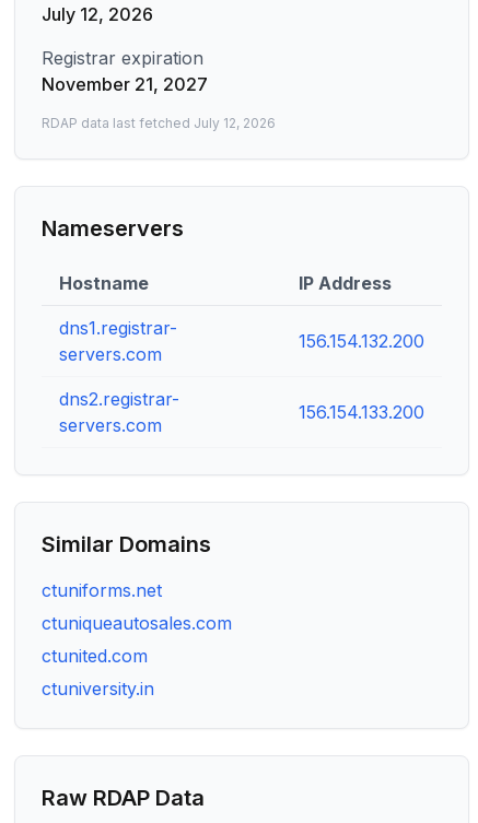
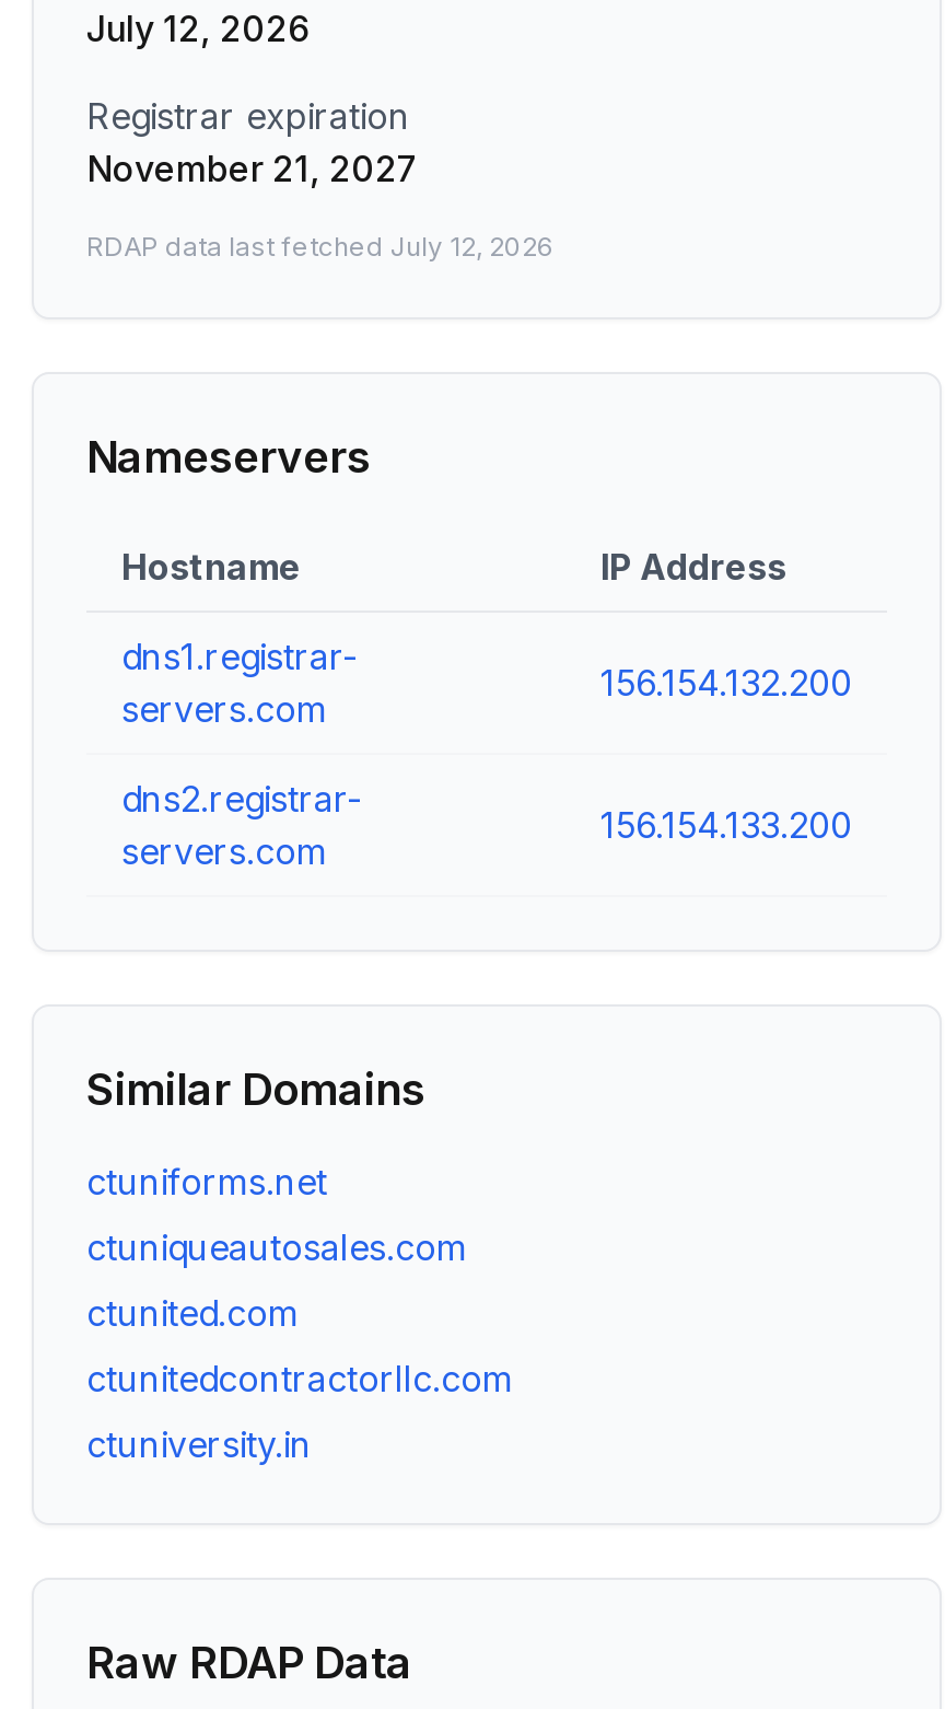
none -> [86,1357,513,1400] ctunitedcontractorllc.com

